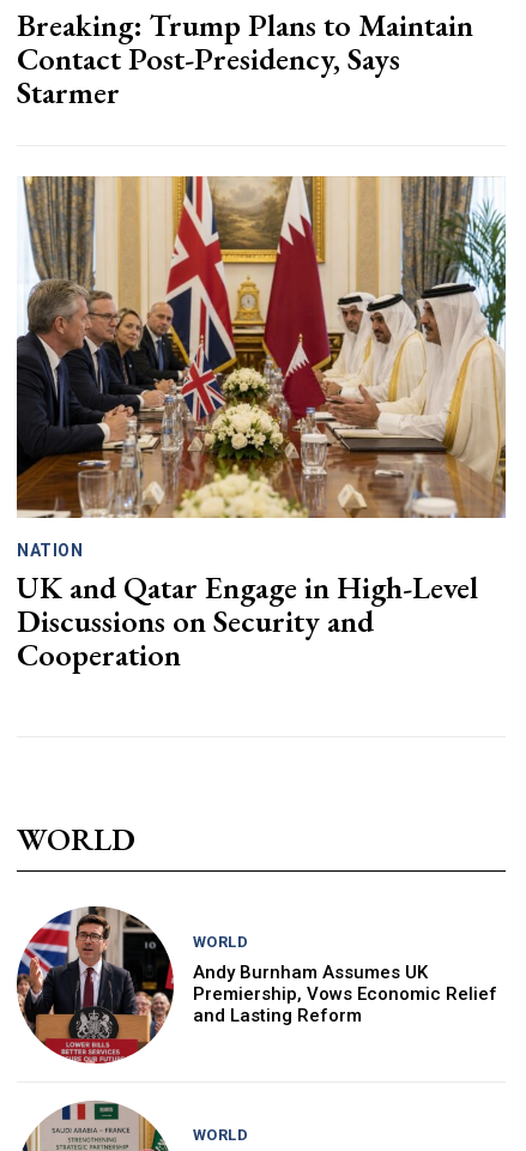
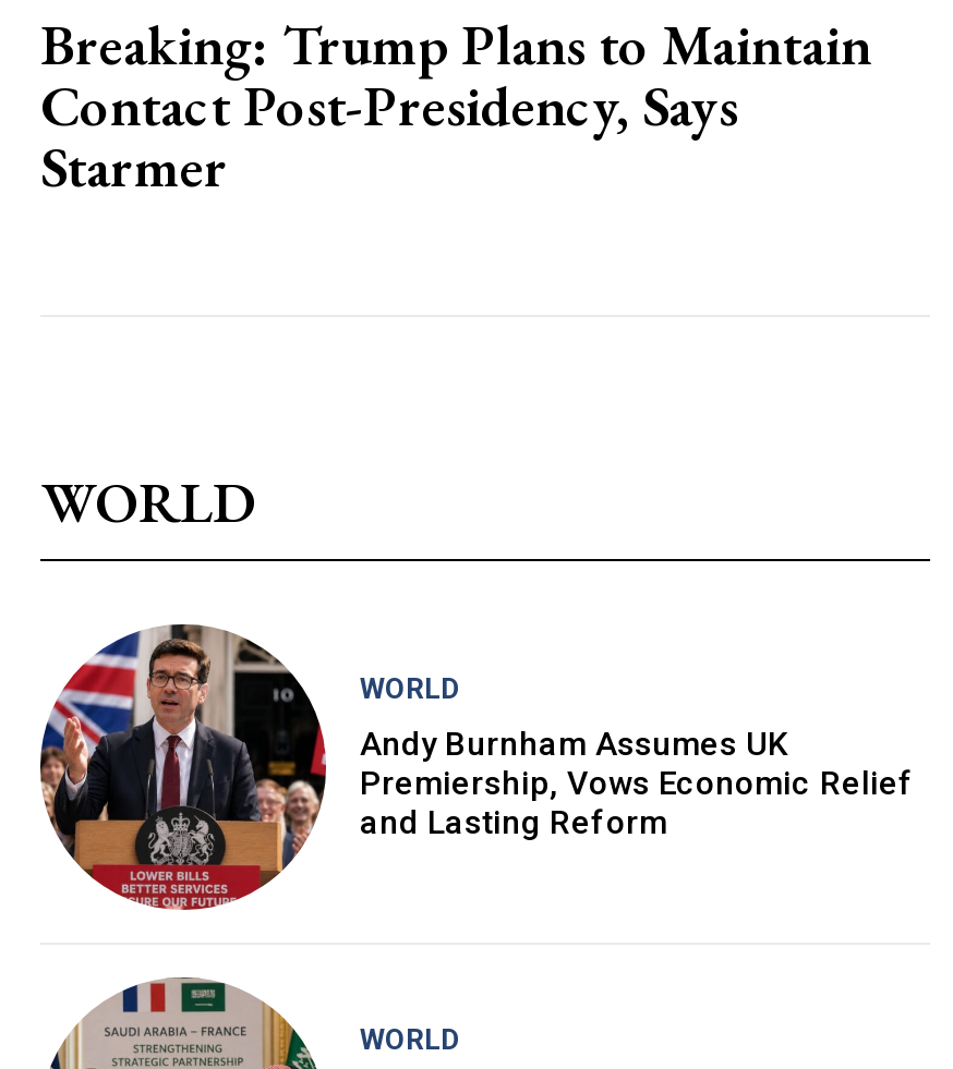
[16,175,507,675] [image] | NATION | UK and Qatar Engage in High-Level | Discussions on Security and | Cooperation -> none

